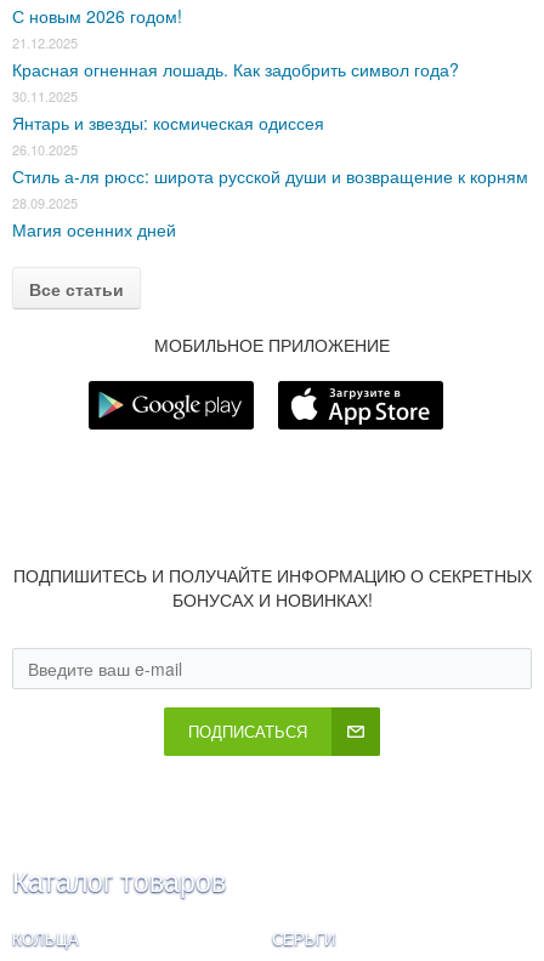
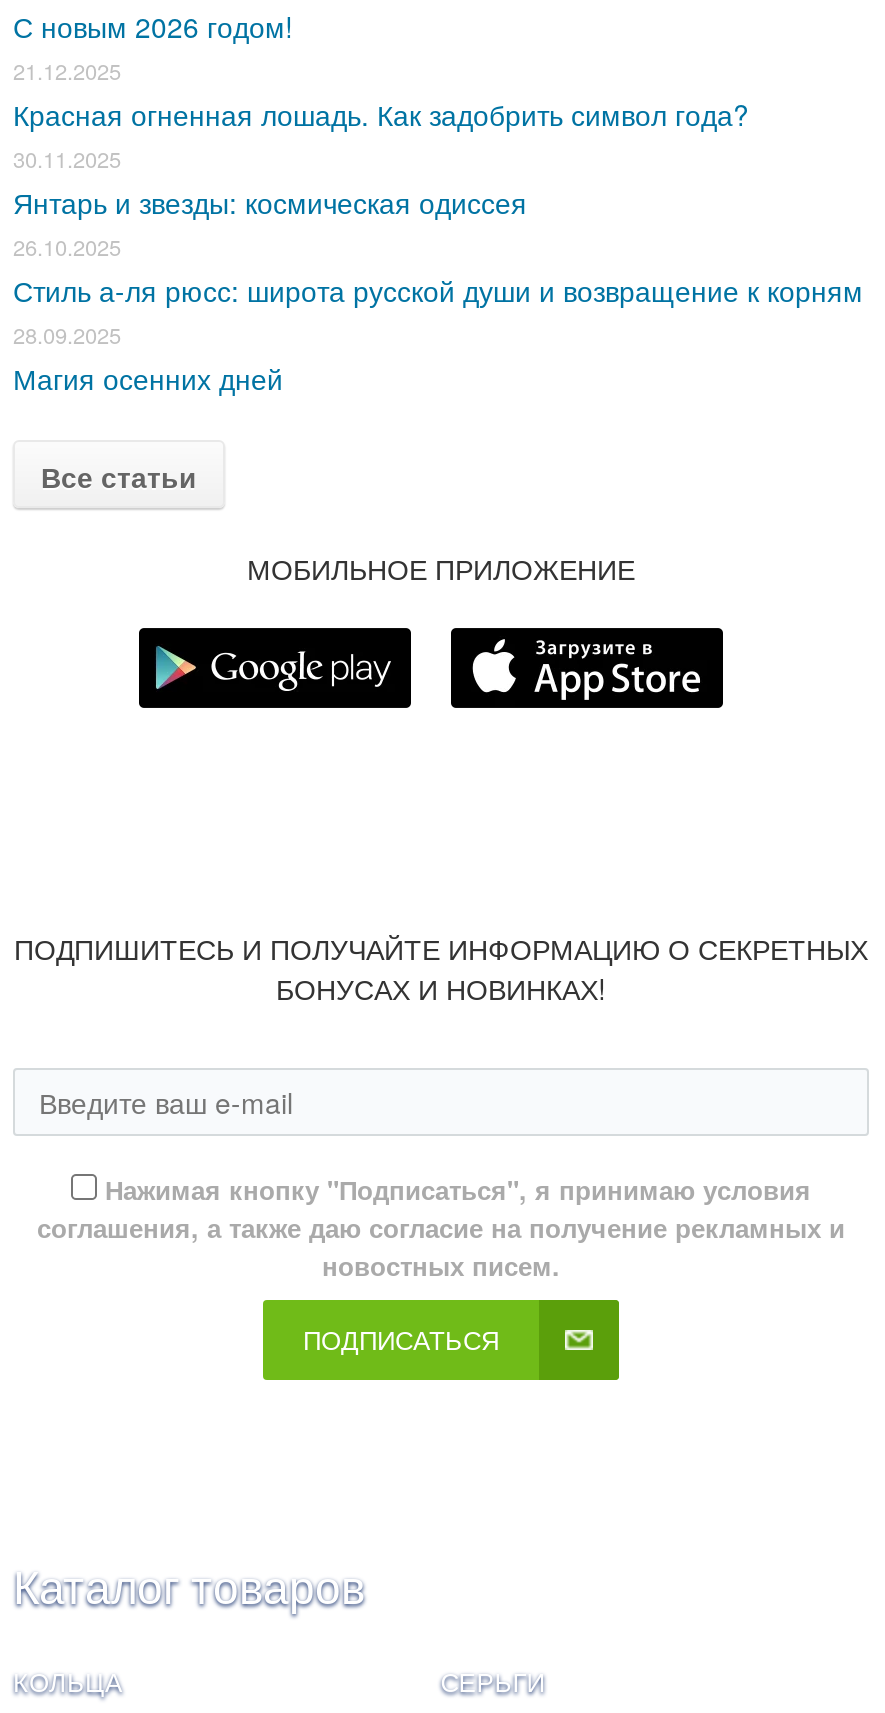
none -> [37,1170,845,1284] Нажимая кнопку "Подписаться", я принимаю условия | соглашения, а также даю согласие на получение рекламных и | новостных писем.

